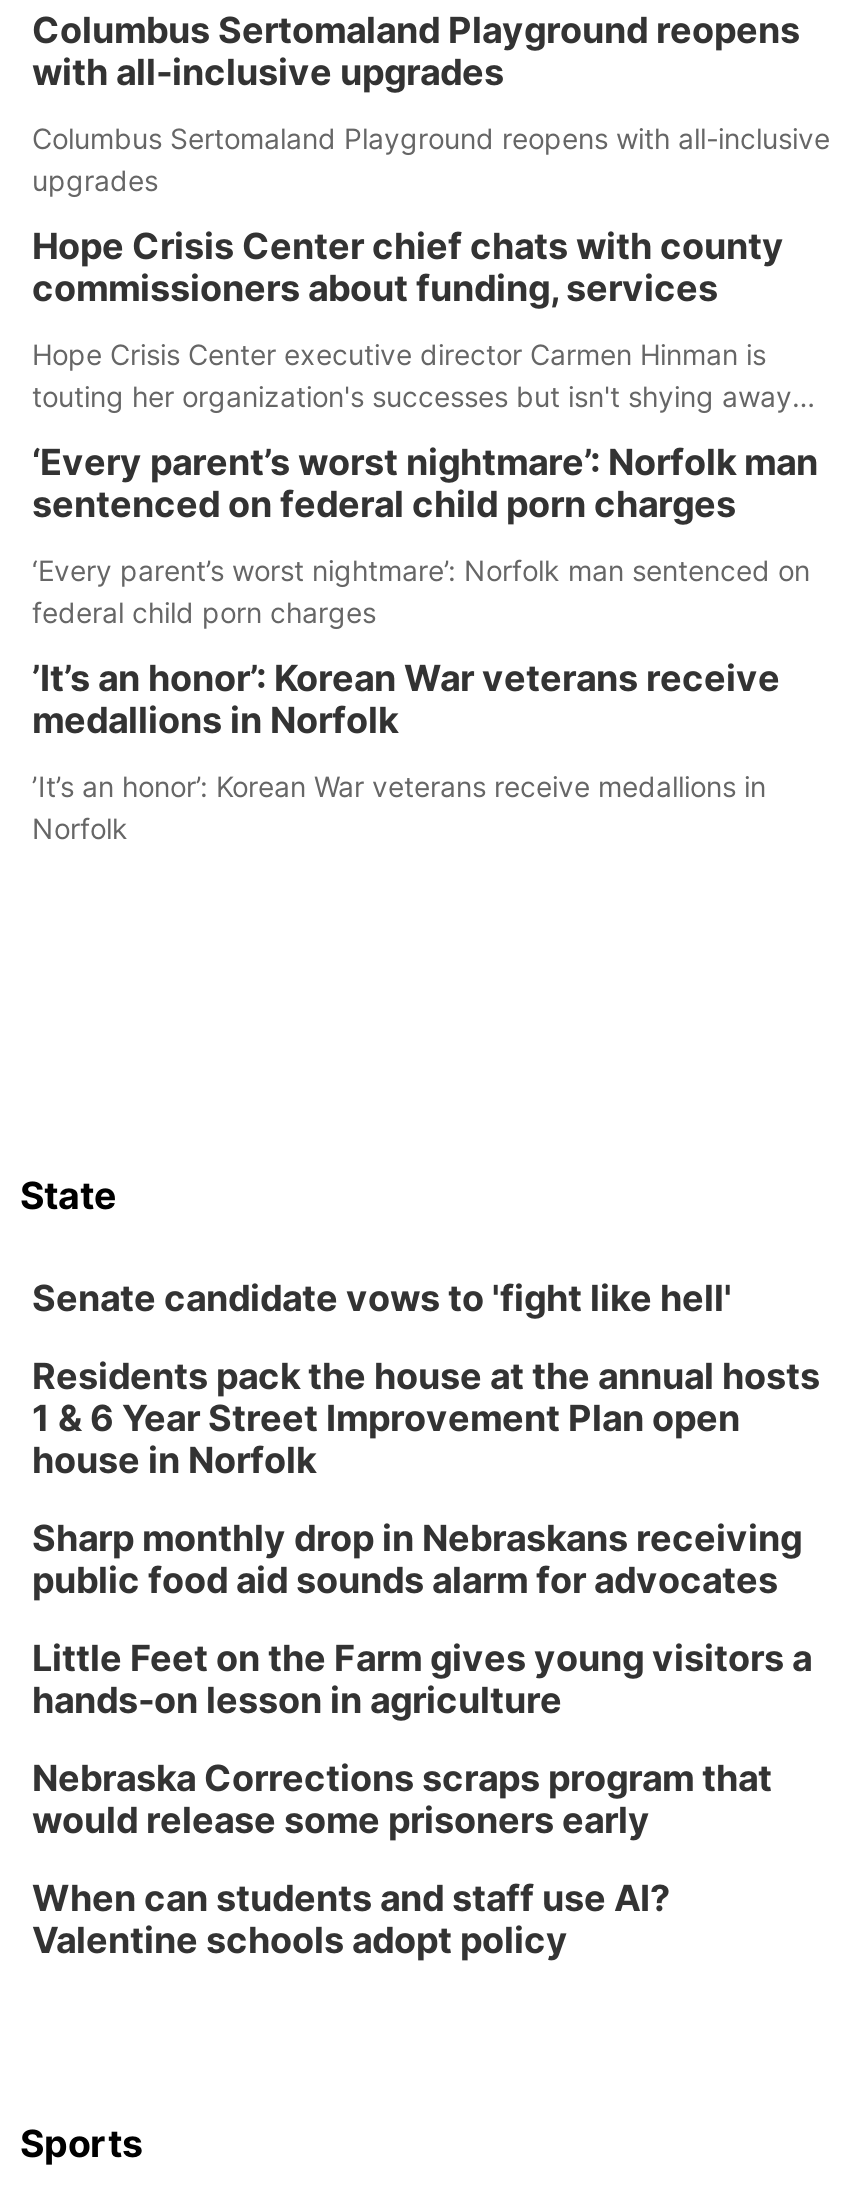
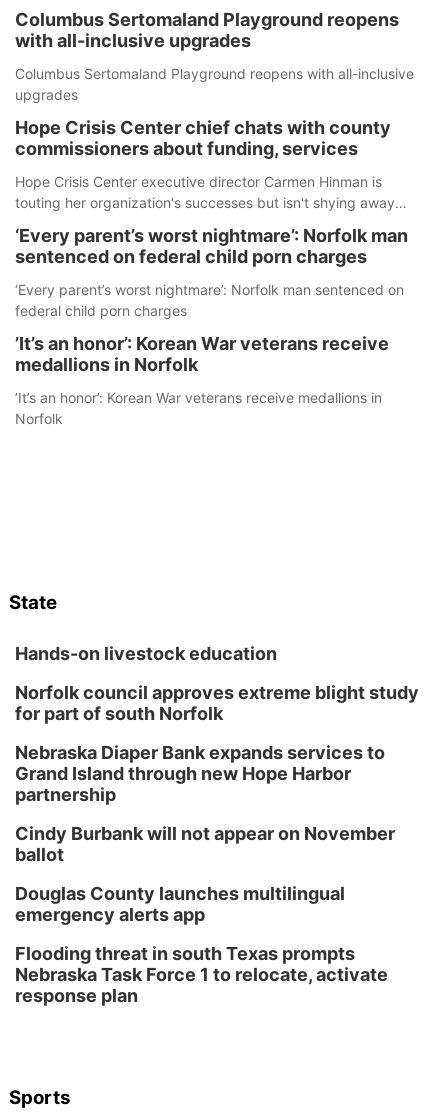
[32,1277,732,1319] Senate candidate vows to 'fight like hell' -> [15,643,277,664] Hands-on livestock education
[32,1355,820,1481] Residents pack the house at the annual hosts | 1 & 6 Year Street Improvement Plan open | house in Norfolk -> [15,682,419,724] Norfolk council approves extreme blight study | for part of south Norfolk
[32,1517,802,1601] Sharp monthly drop in Nebraskans receiving | public food aid sounds alarm for advocates -> [15,742,385,805] Nebraska Diaper Bank expands services to | Grand Island through new Hope Harbor | partnership
[32,1637,812,1721] Little Feet on the Farm gives young visitors a | hands-on lesson in agriculture -> [15,823,395,865] Cindy Burbank will not appear on November | ballot
[32,1757,772,1841] Nebraska Corrections scraps program that | would release some prisoners early -> [15,883,345,925] Douglas County launches multilingual | emergency alerts app
[32,1877,670,1961] When can students and staff use AI? | Valentine schools adopt policy -> [15,943,388,1006] Flooding threat in south Texas prompts | Nebraska Task Force 1 to relocate, activate | response plan

